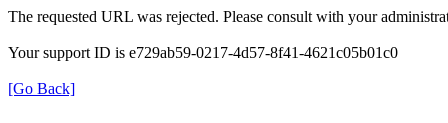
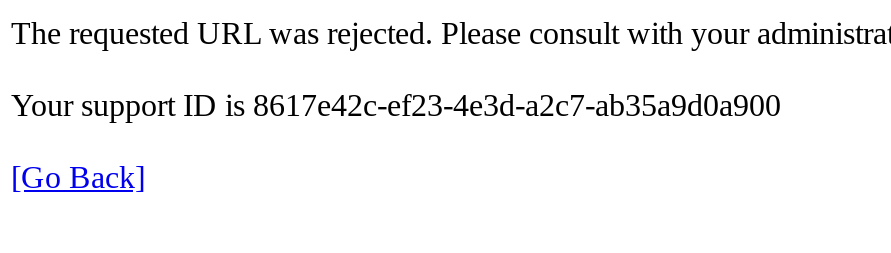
[8,44,398,61] Your support ID is e729ab59-0217-4d57-8f41-4621c05b01c0 -> [11,88,781,122] Your support ID is 8617e42c-ef23-4e3d-a2c7-ab35a9d0a900

